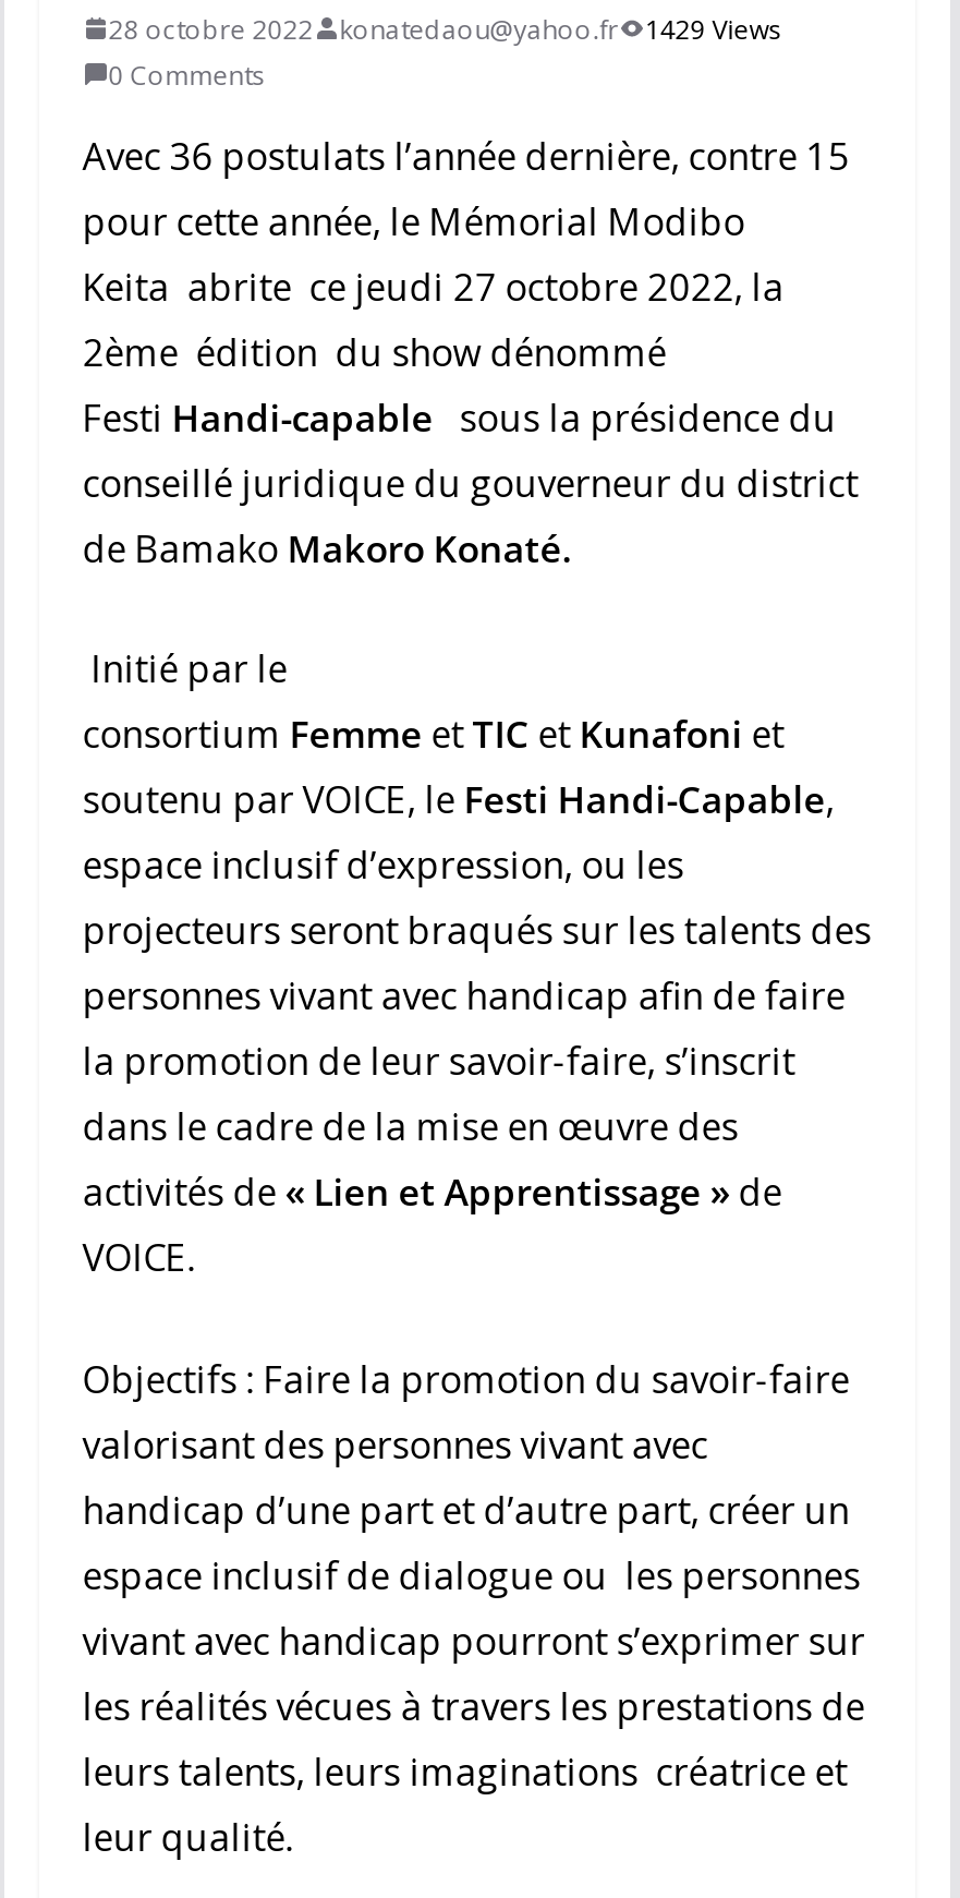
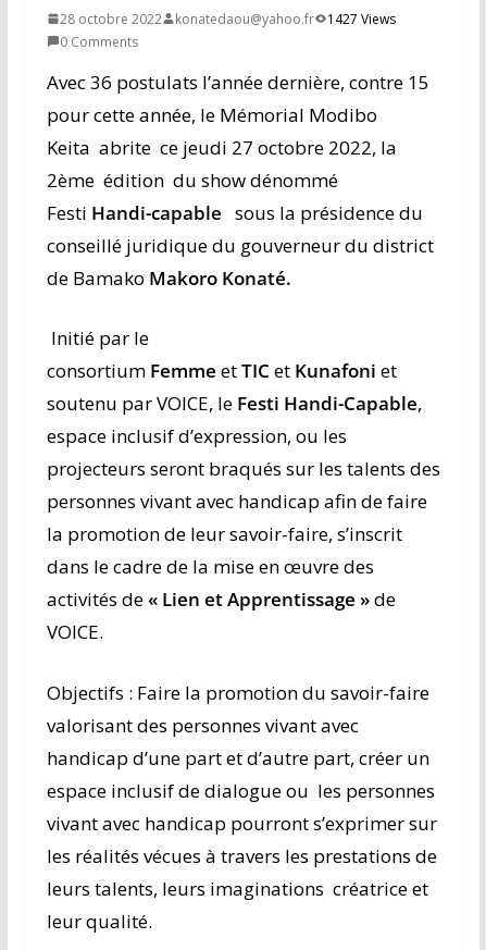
[108,10,782,48] 28 octobre 2022 konatedaou@yahoo.fr 1429 Views -> [59,10,395,28] 28 octobre 2022 konatedaou@yahoo.fr 1427 Views

